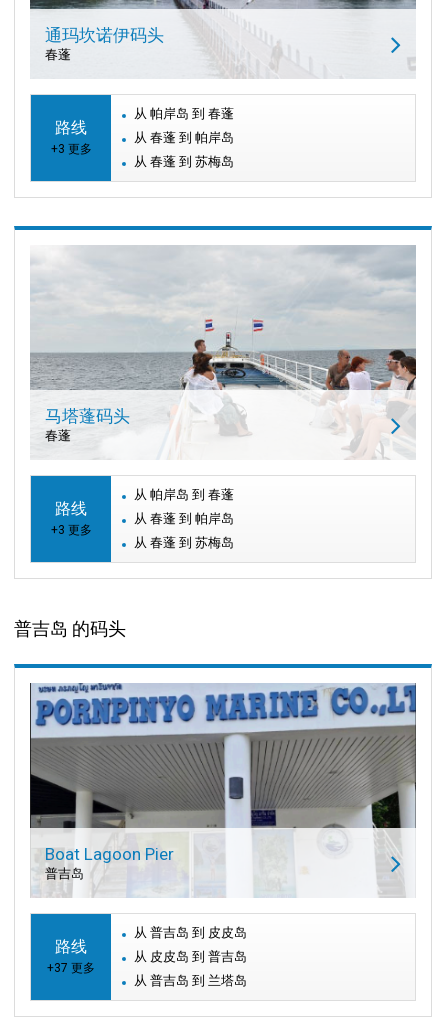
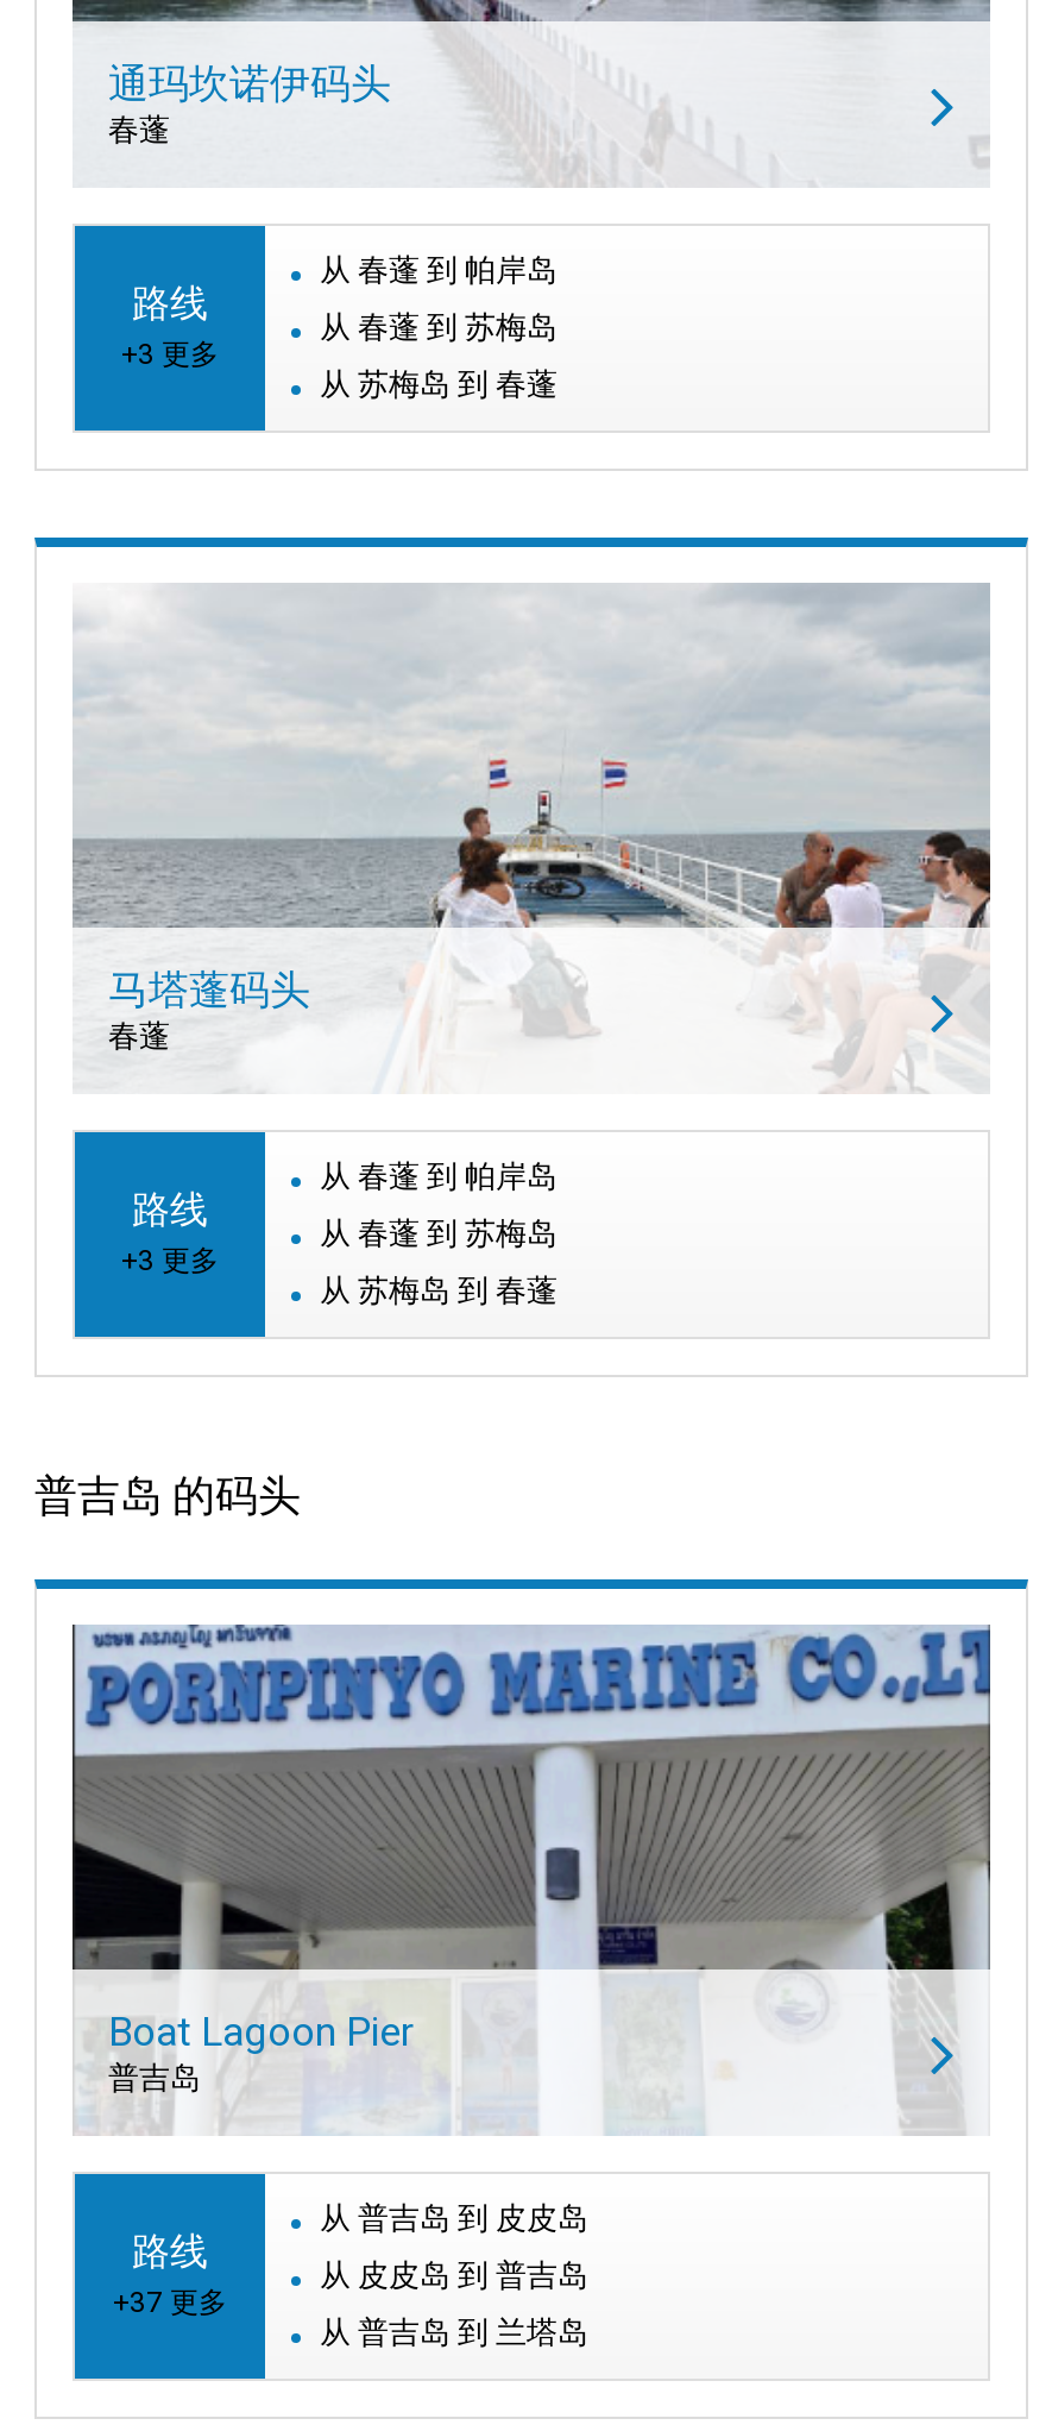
[134,106,234,121] 从 帕岸岛 到 春蓬 -> none
moved [134,130,234,169] -> [320,253,558,345]: 从 春蓬 到 帕岸岛 | 从 春蓬 到 苏梅岛
none -> [320,367,558,402] 从 苏梅岛 到 春蓬
[134,487,234,502] 从 帕岸岛 到 春蓬 -> none
moved [134,511,234,550] -> [320,1159,558,1252]: 从 春蓬 到 帕岸岛 | 从 春蓬 到 苏梅岛
none -> [320,1273,558,1309] 从 苏梅岛 到 春蓬

